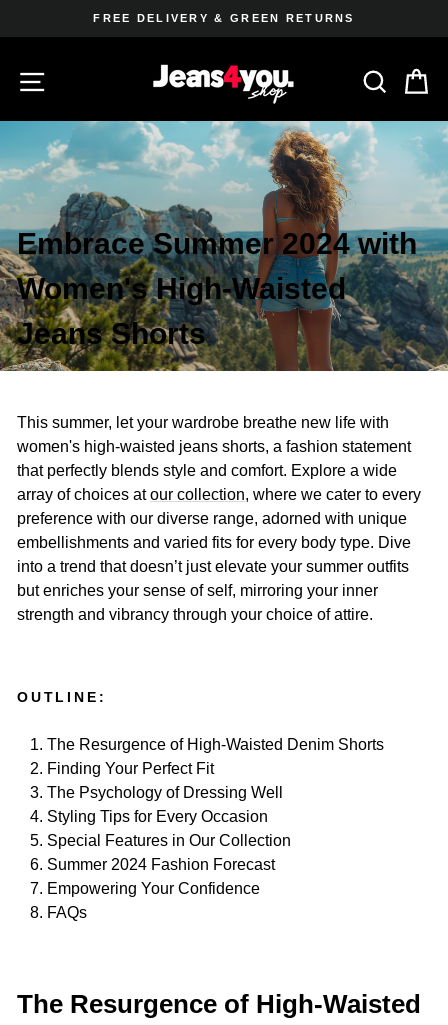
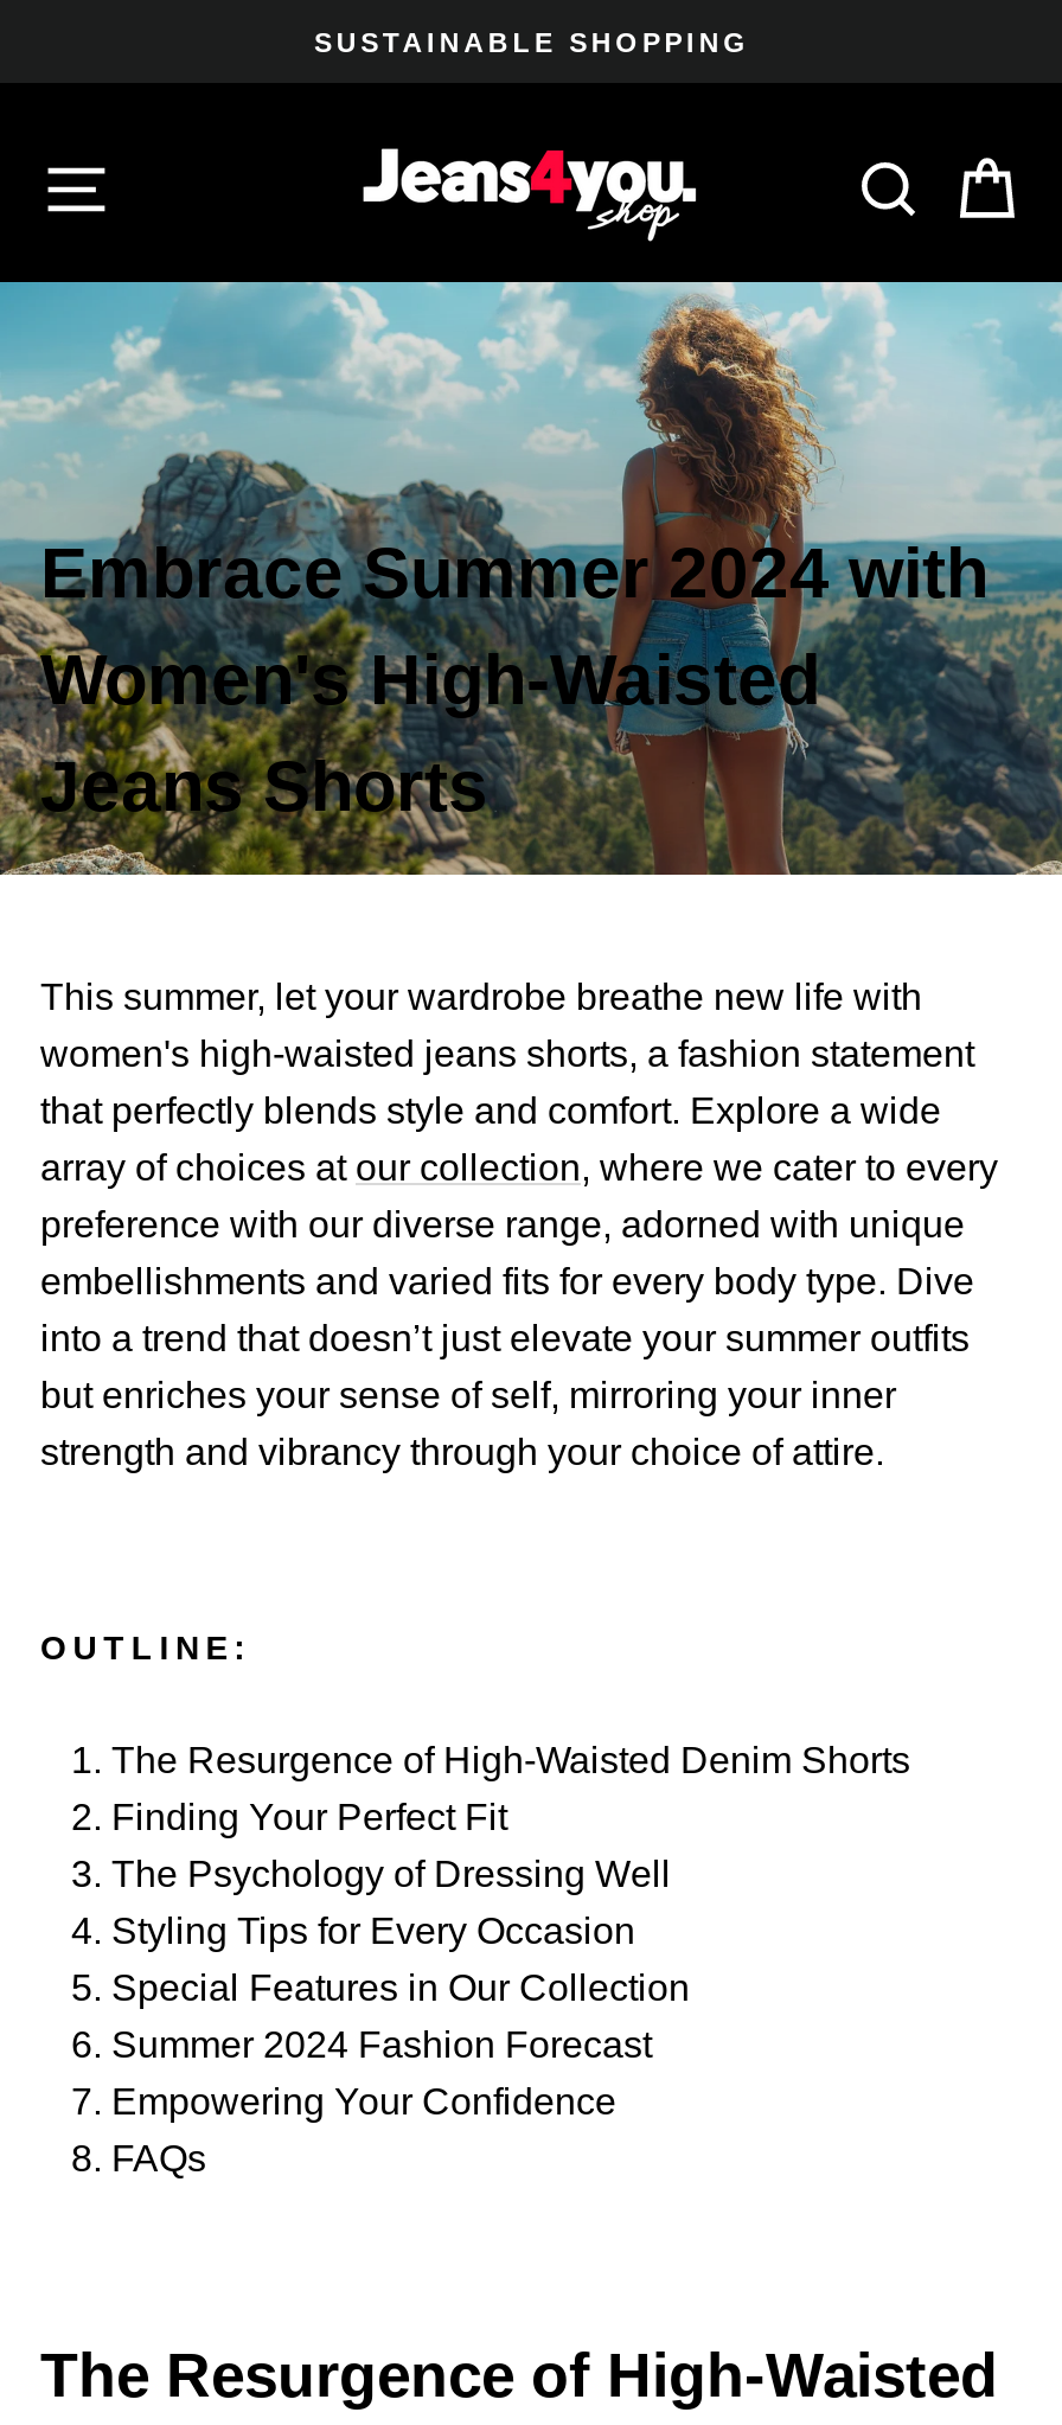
[93,12,355,24] FREE DELIVERY & GREEN RETURNS -> [313,28,749,57] SUSTAINABLE SHOPPING

